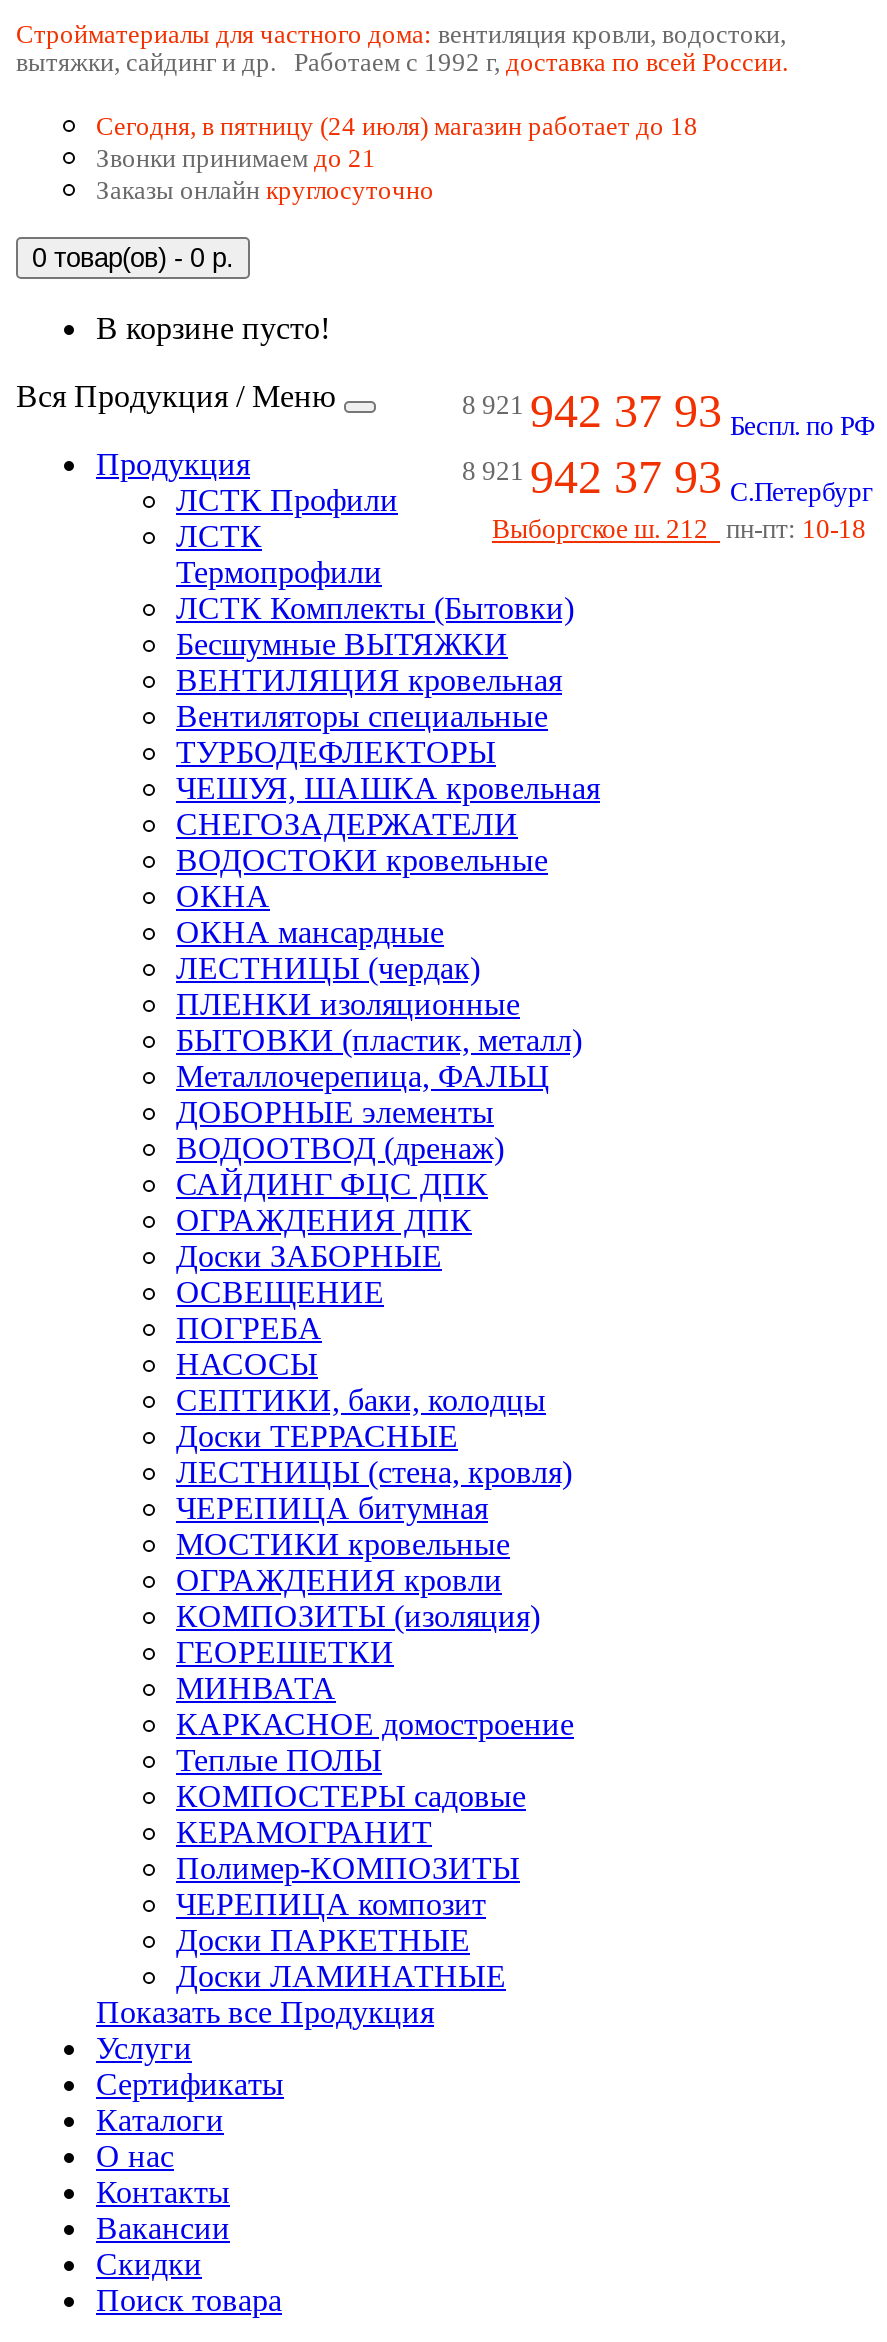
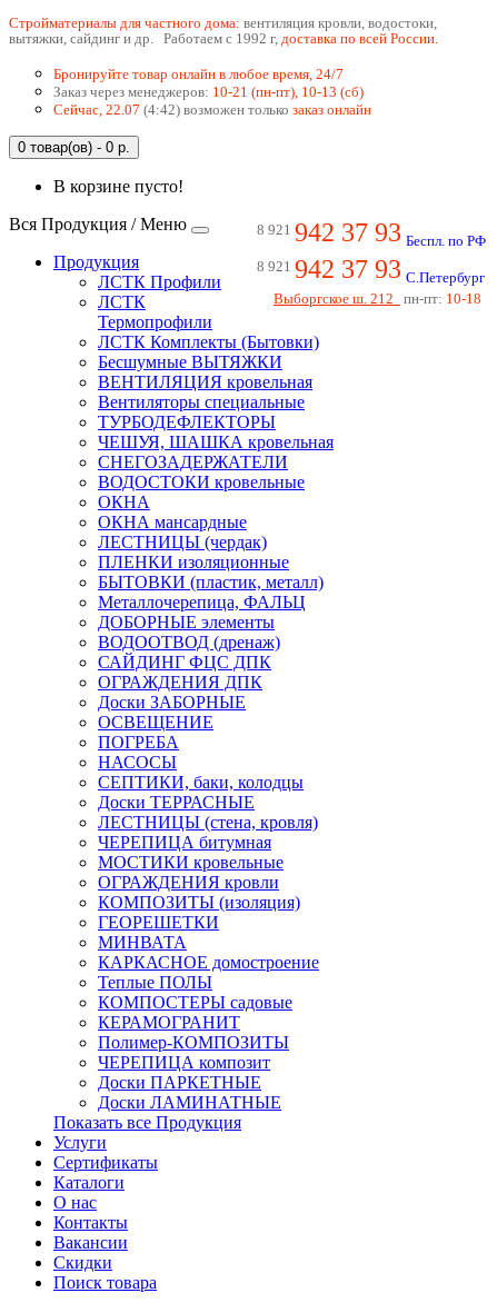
[96,111,698,205] Сегодня, в пятницу (24 июля) магазин работает до 18 | Звонки принимаем до 21 | Заказы онлайн круглосуточно -> [53,66,371,118] Бронируйте товар онлайн в любое время, 24/7 | Заказ через менеджеров: 10-21 (пн-пт), 10-13 (сб) | Сейчас, 22.07 (4:42) возможен только заказ онлайн

